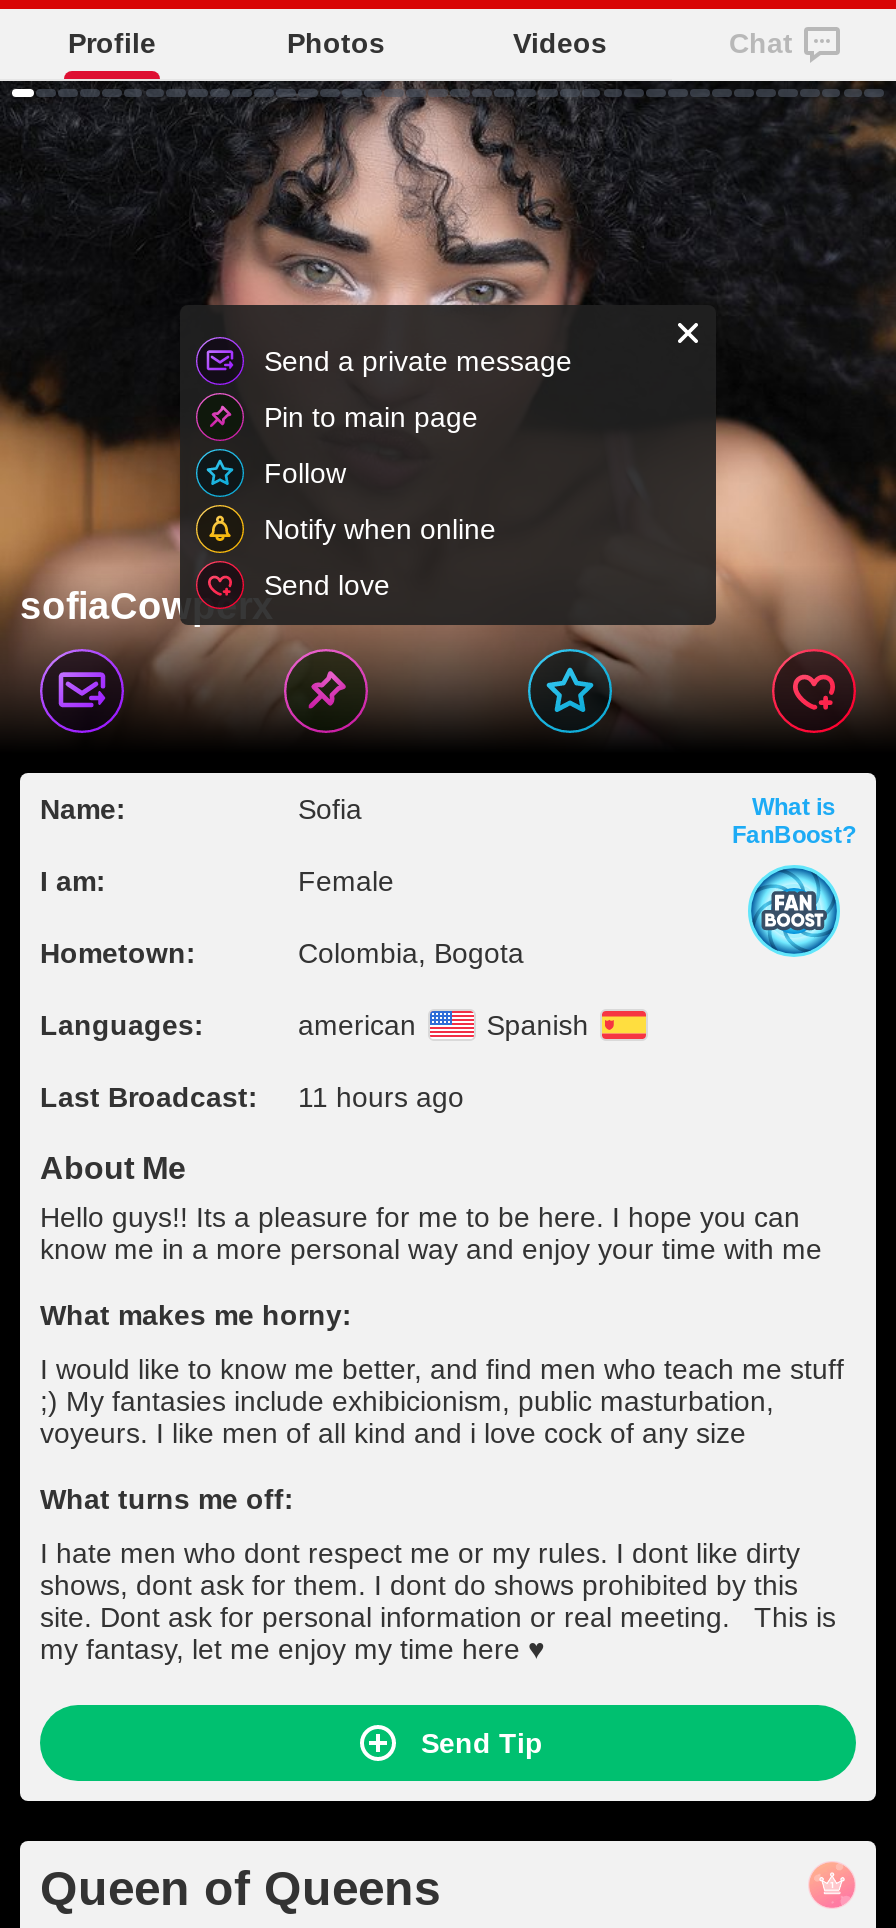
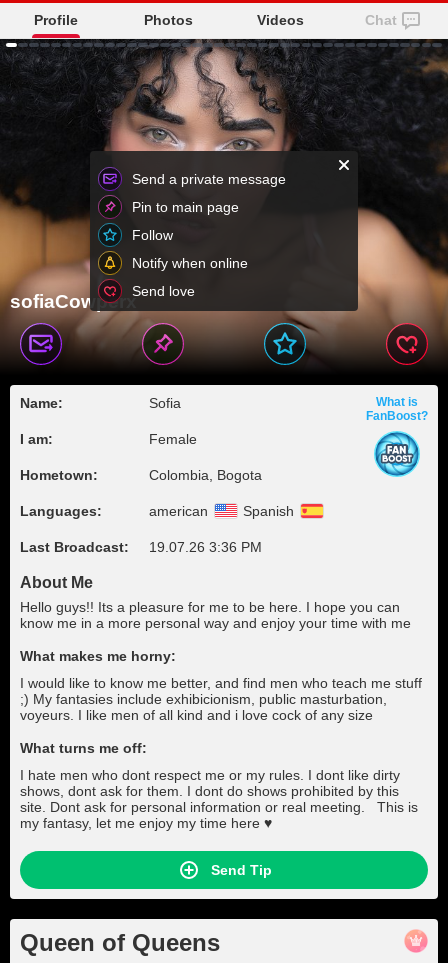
[40,1081,464,1113] Last Broadcast: 11 hours ago -> [20,539,262,555] Last Broadcast: 19.07.26 3:36 PM

